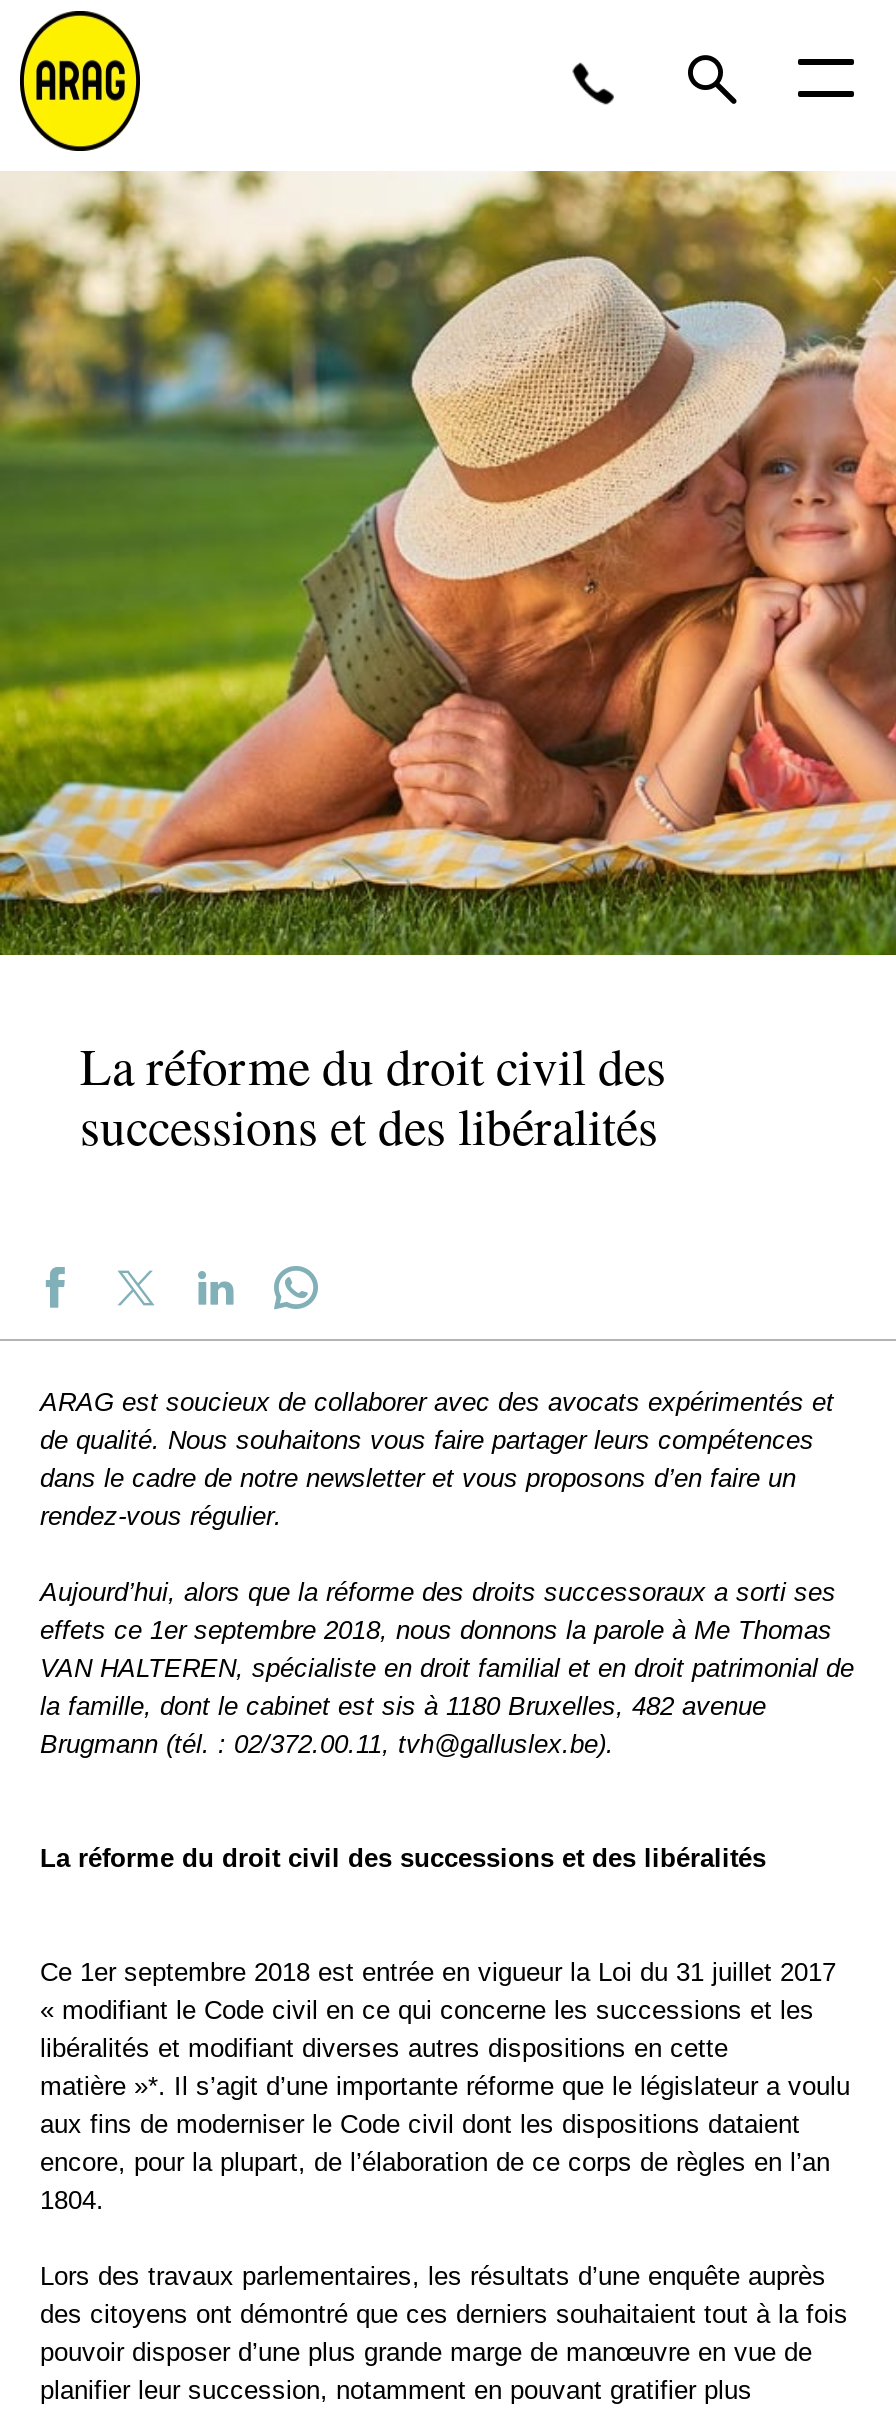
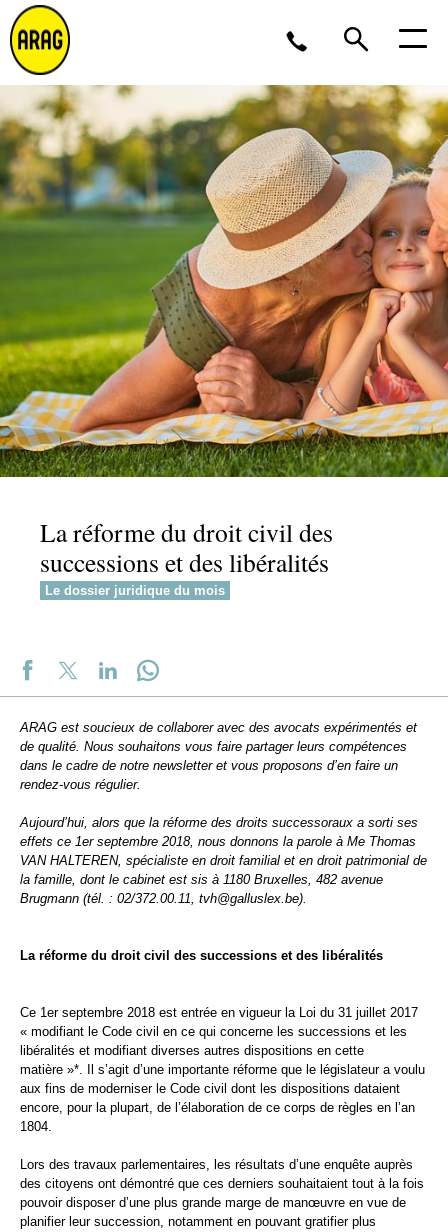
none -> [45,583,225,598] Le dossier juridique du mois

